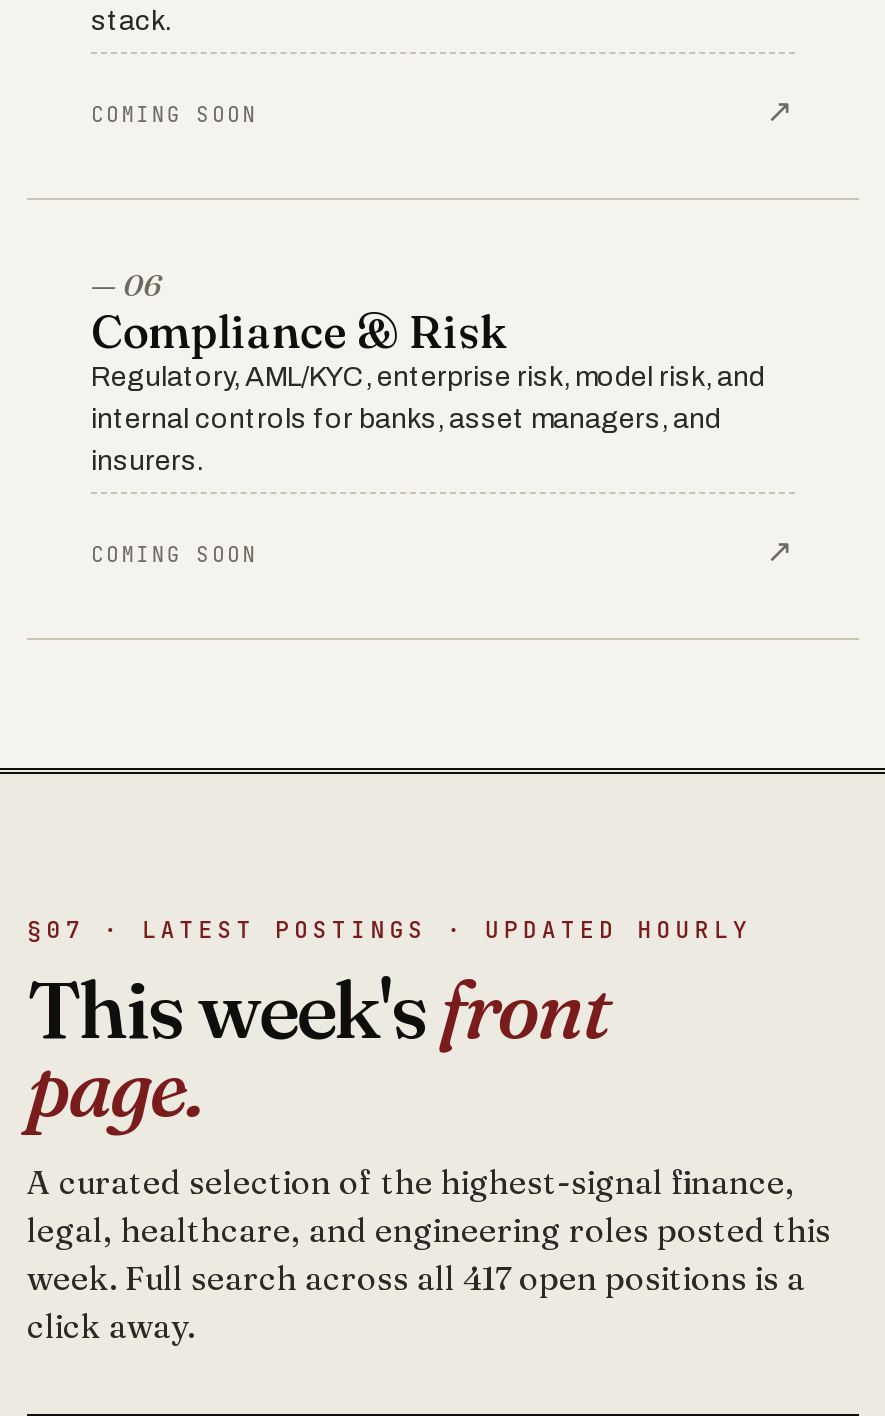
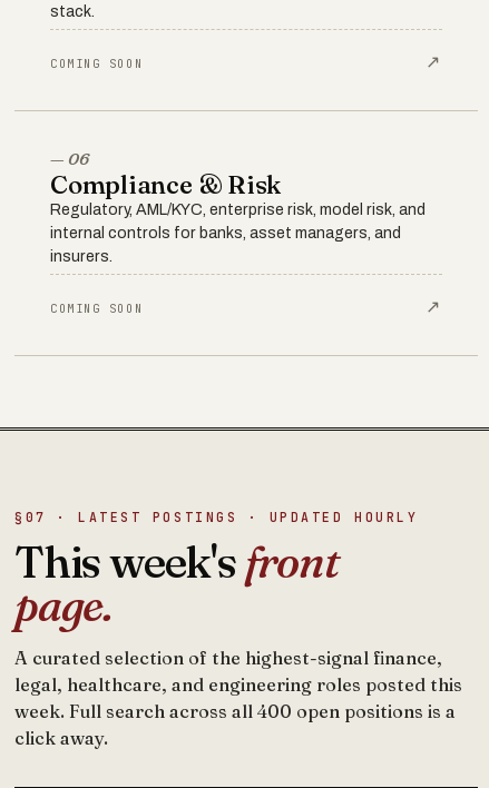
[27,1258,805,1298] week. Full search across all 417 open positions is a -> [14,700,456,722] week. Full search across all 400 open positions is a

